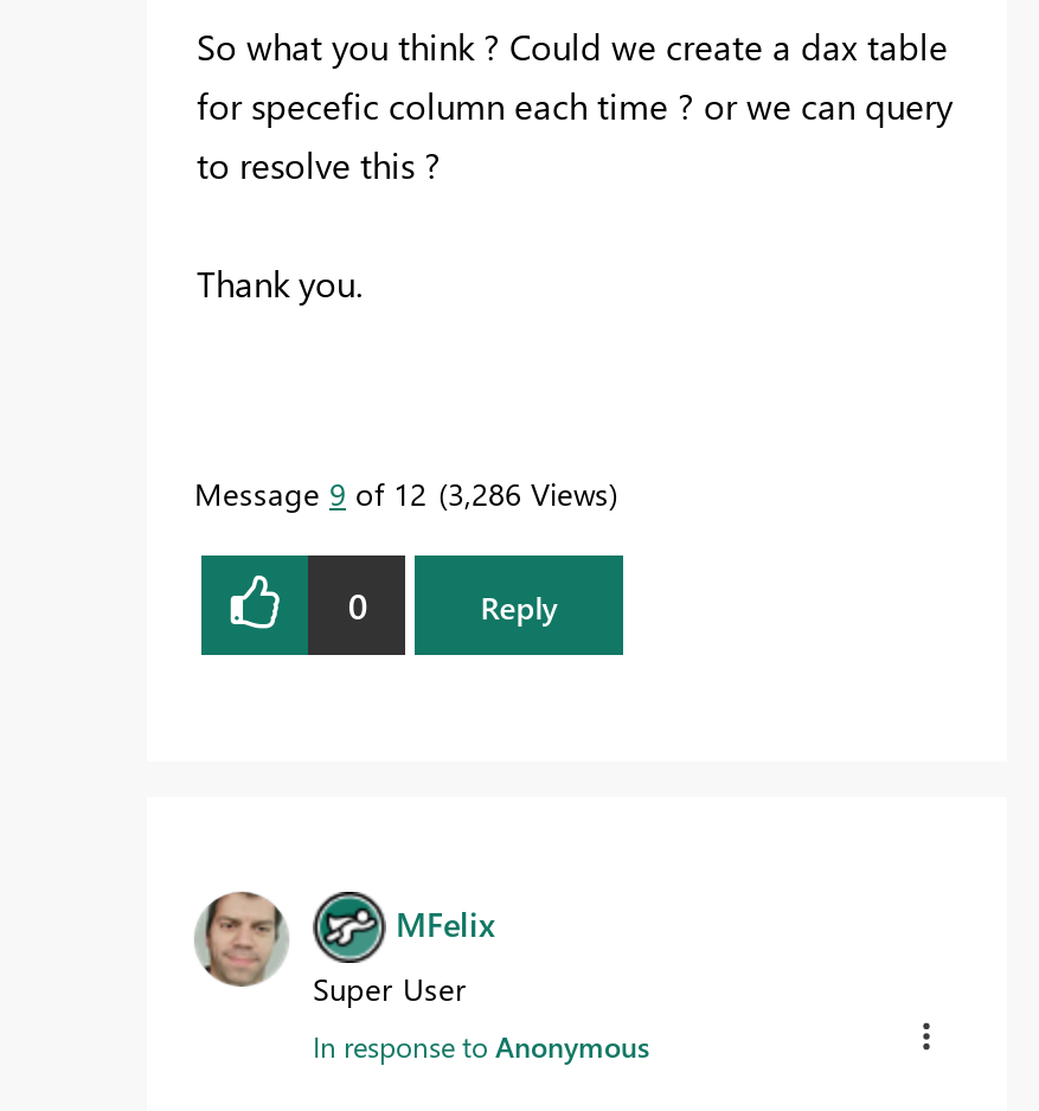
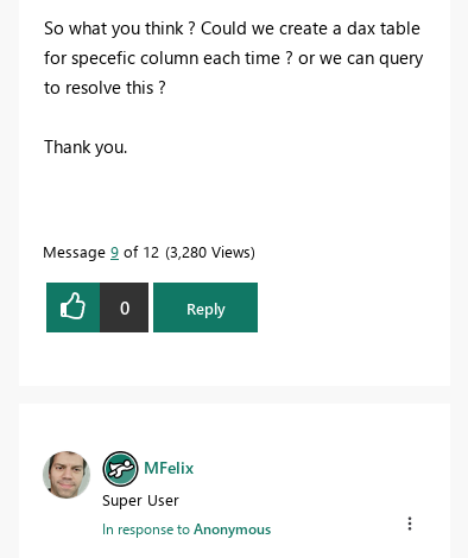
[194,473,609,513] Message 9 of 12 3,286 Views -> [43,241,251,261] Message 9 of 12 3,280 Views

